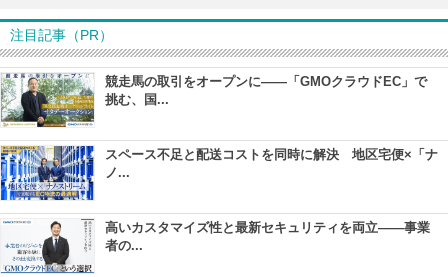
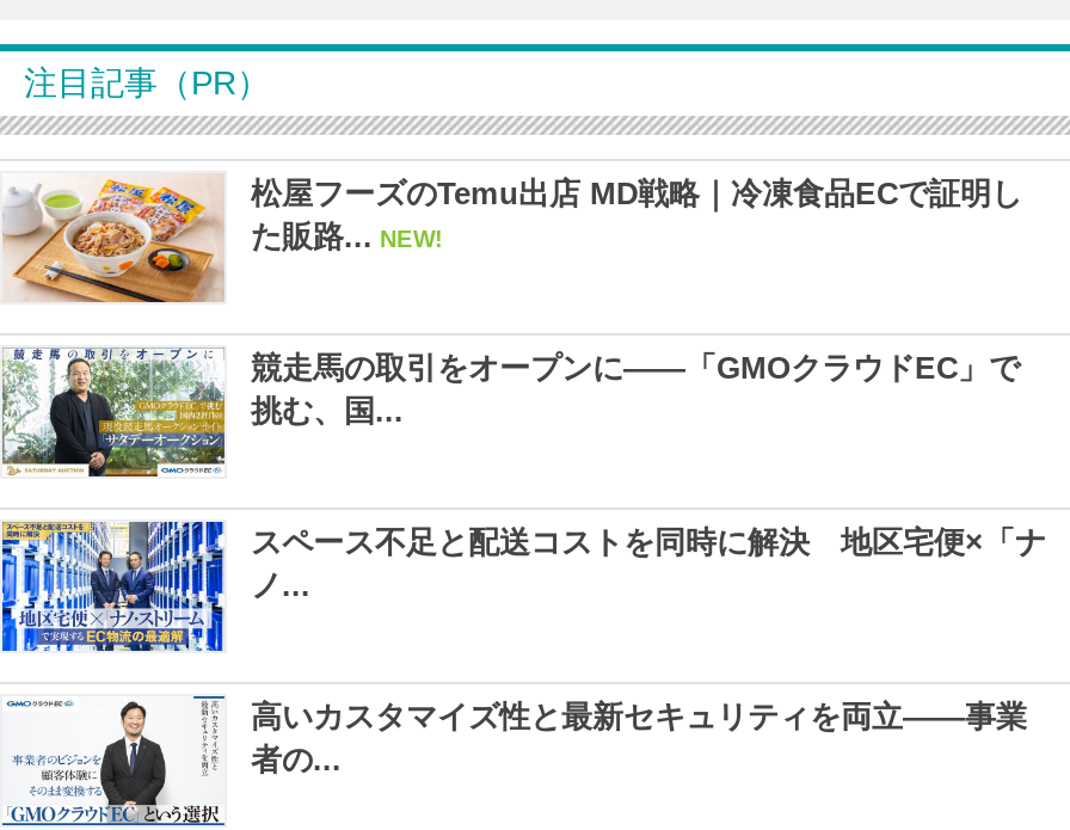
none -> [7,175,1022,305] [image] | 松屋フーズのTemu出店 MD戦略｜冷凍食品ECで証明し | た販路... NEW!

